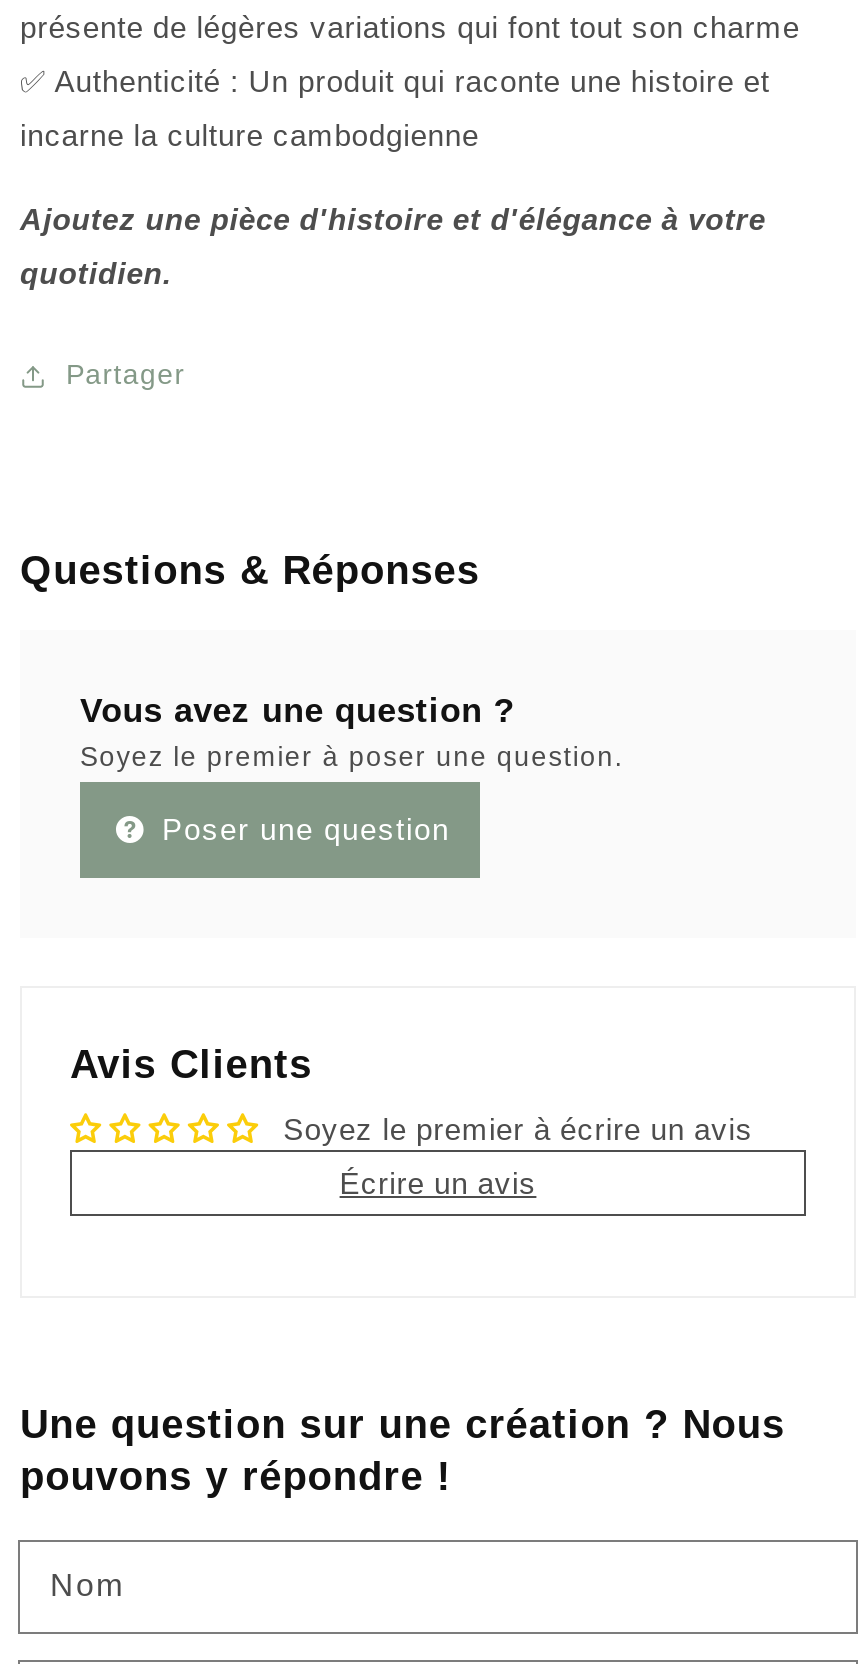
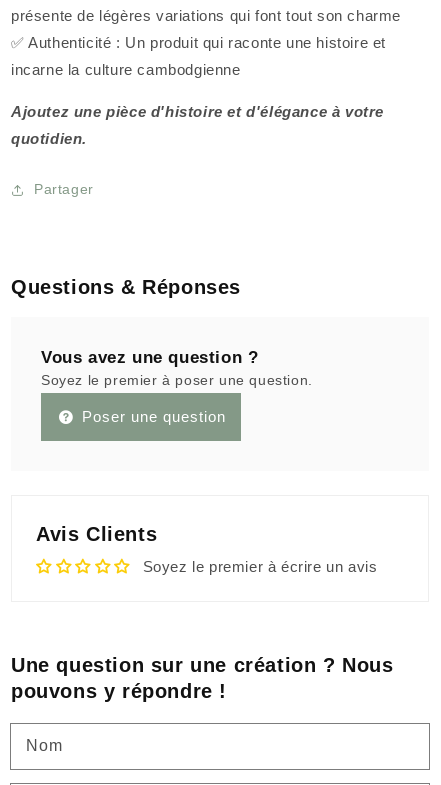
[340,1166,536,1200] Écrire un avis -> none

